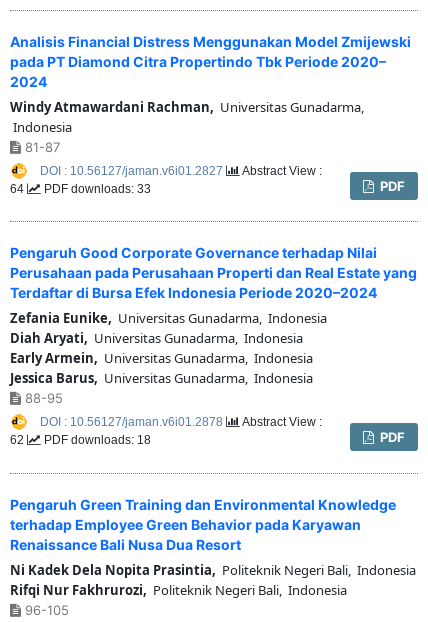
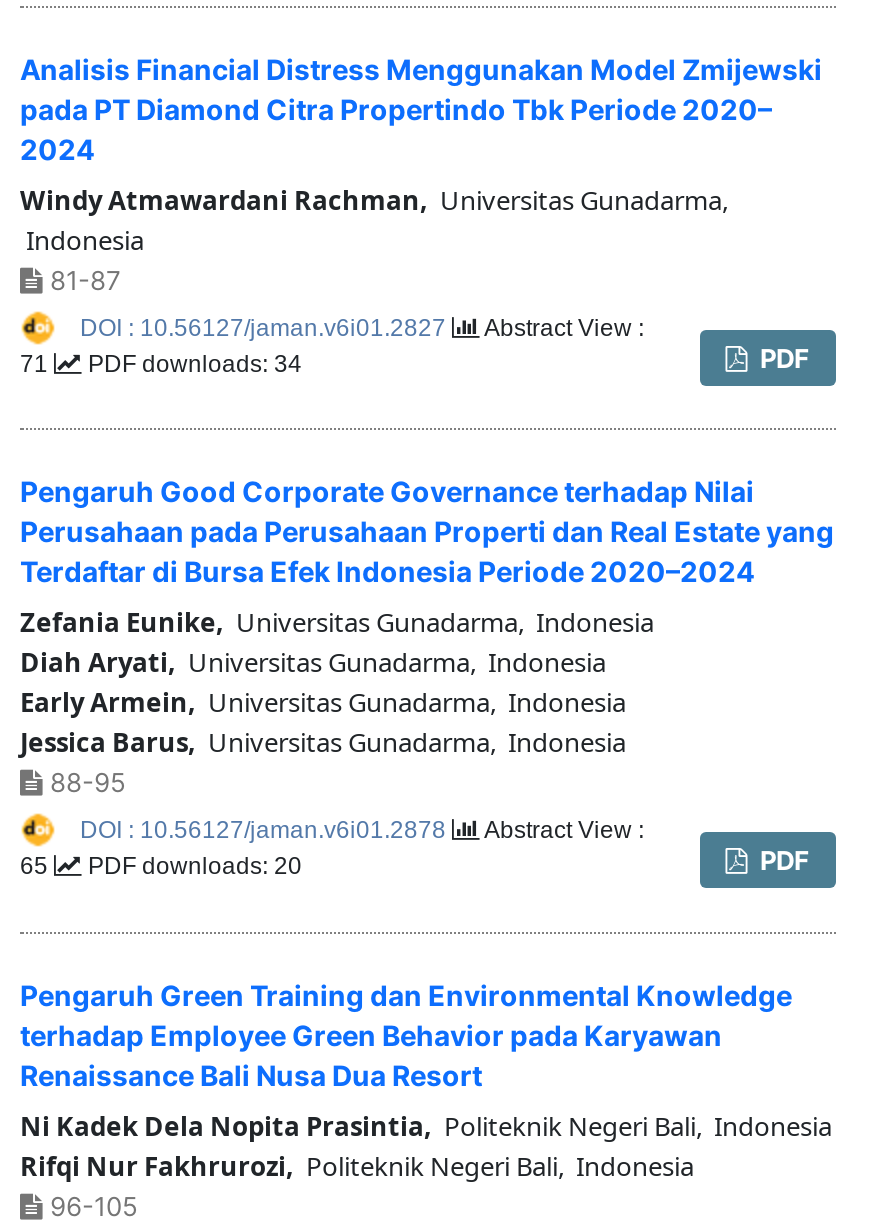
[10,182,27,196] 64 -> [20,350,54,378] 71
[41,182,151,196] PDF downloads: 33 -> [82,350,302,378] PDF downloads: 34
[10,433,27,447] 62 -> [20,853,54,881] 65
[41,433,151,447] PDF downloads: 18 -> [82,853,302,881] PDF downloads: 20

